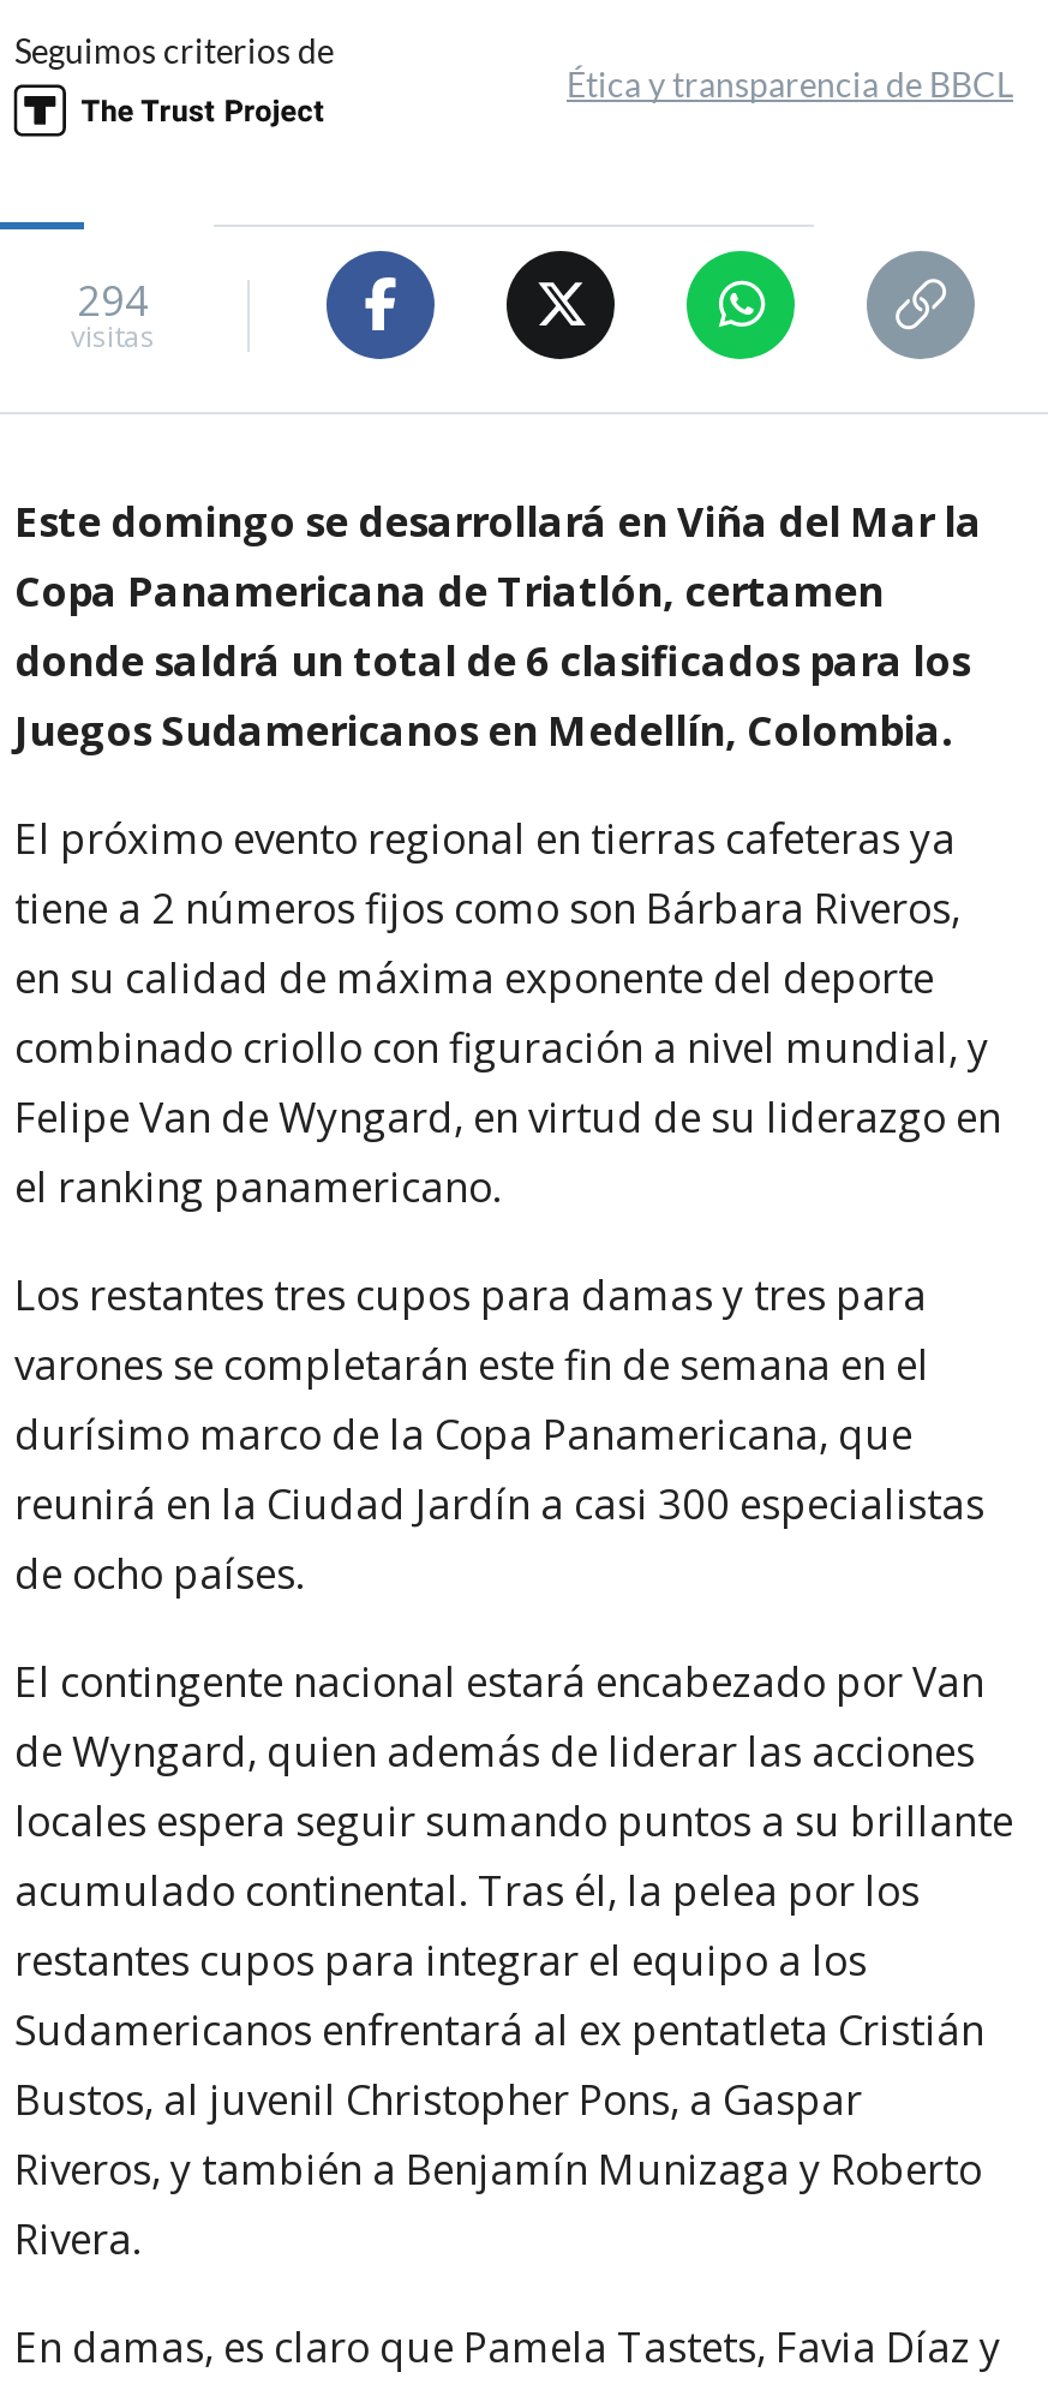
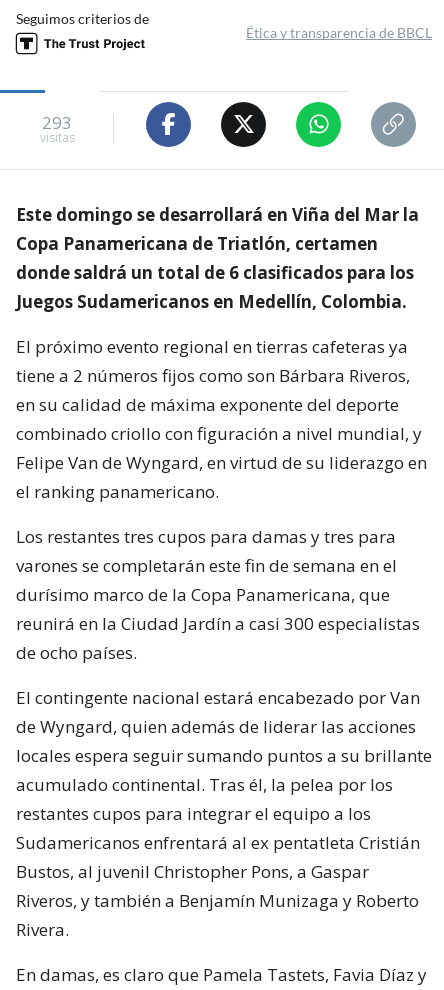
[77,273,149,329] 294 -> [42,111,72,134] 293

